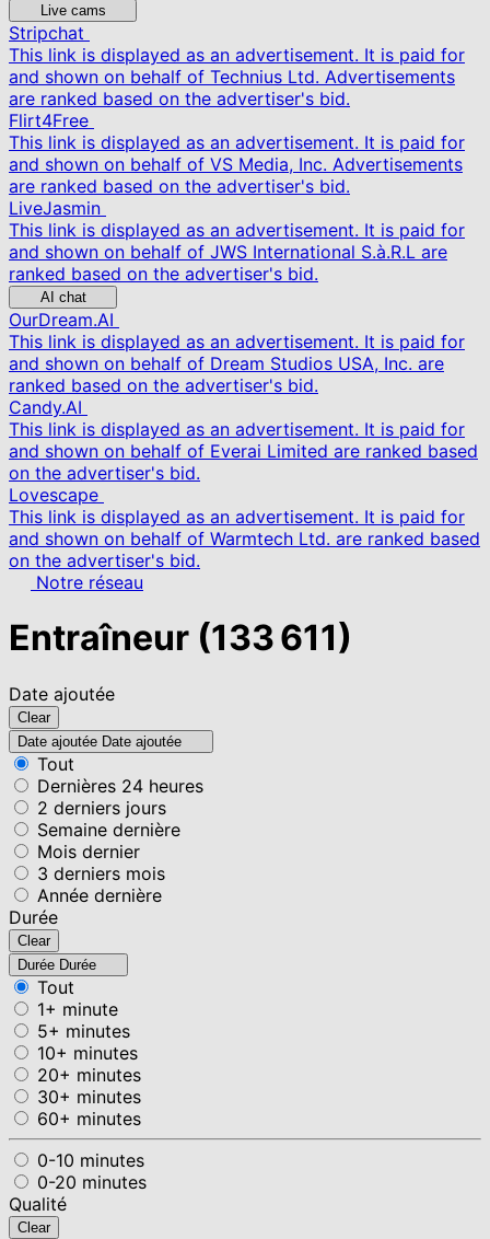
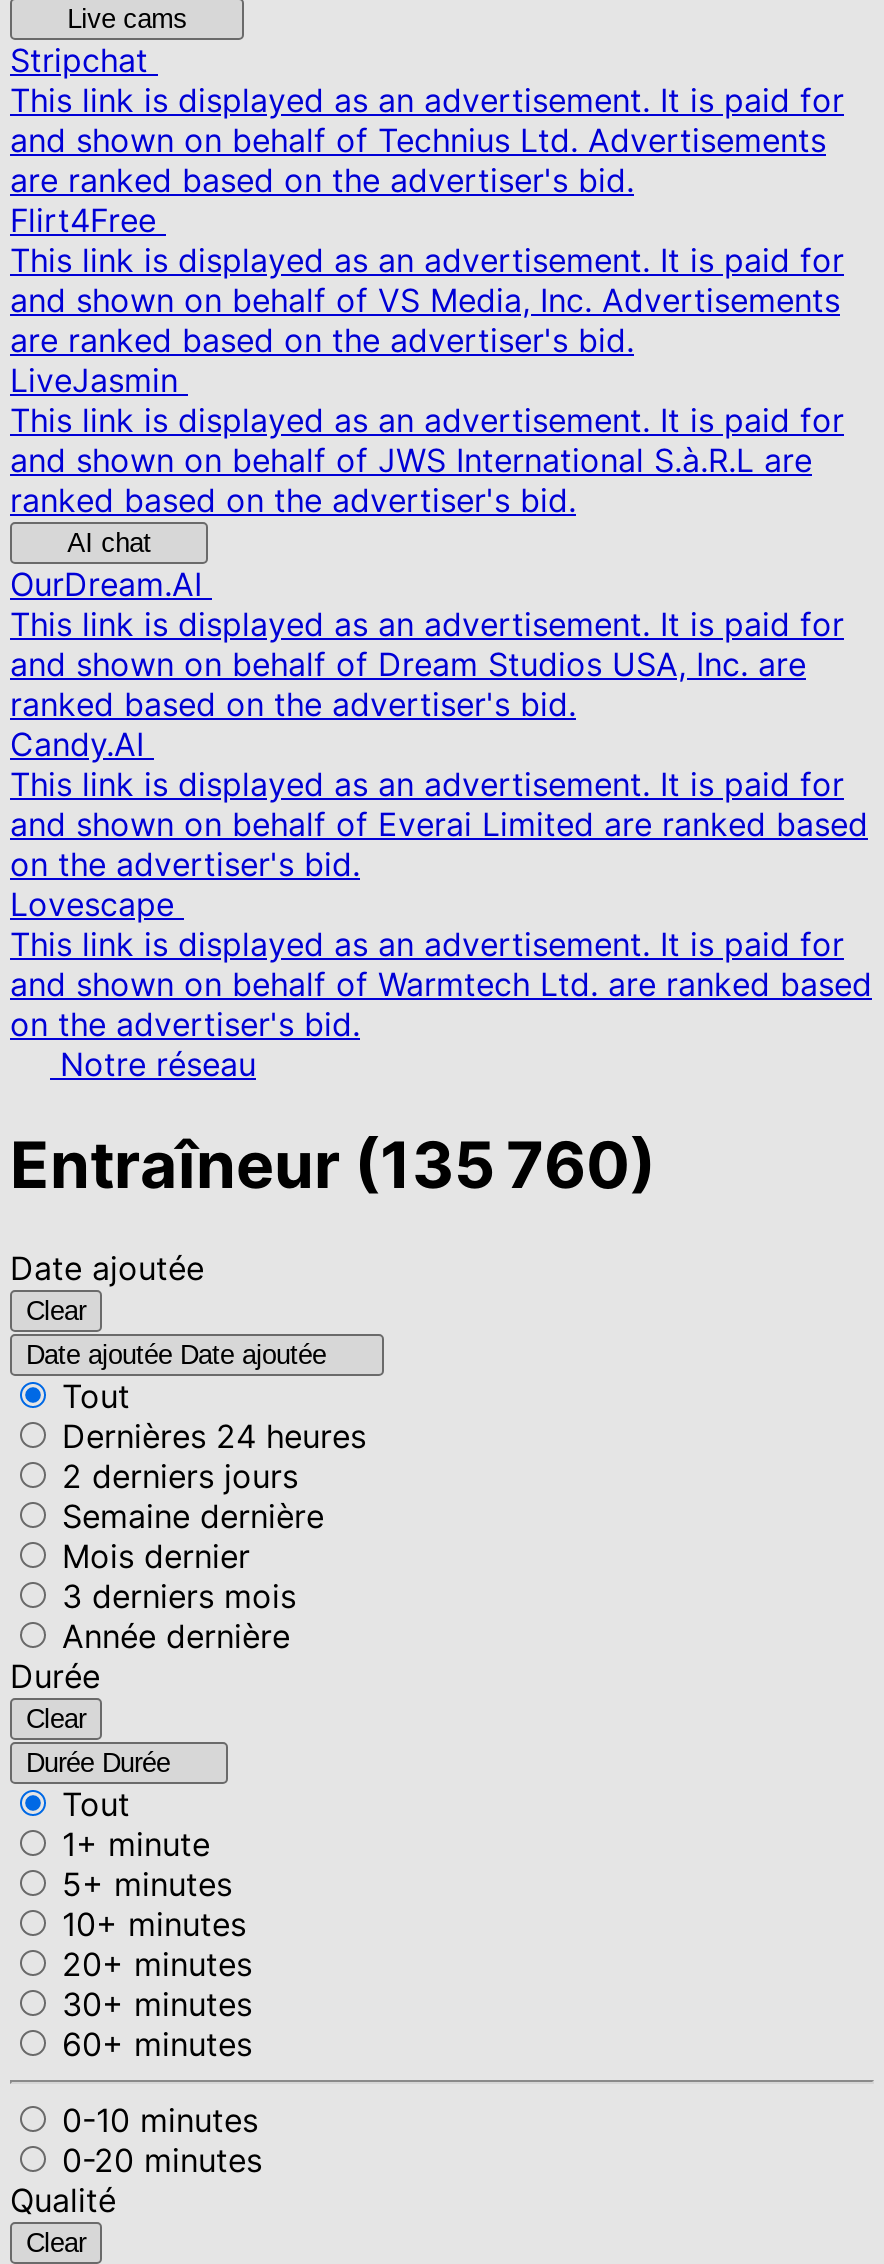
[9,617,352,659] Entraîneur (133 611) -> [10,1127,656,1205] Entraîneur (135 760)

